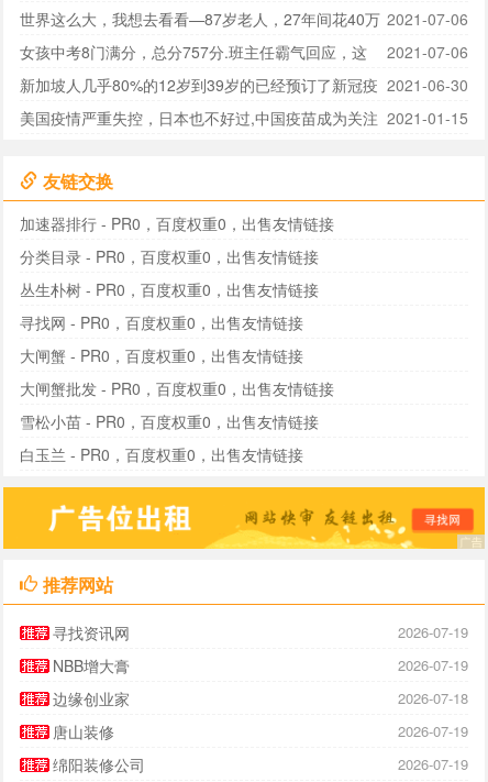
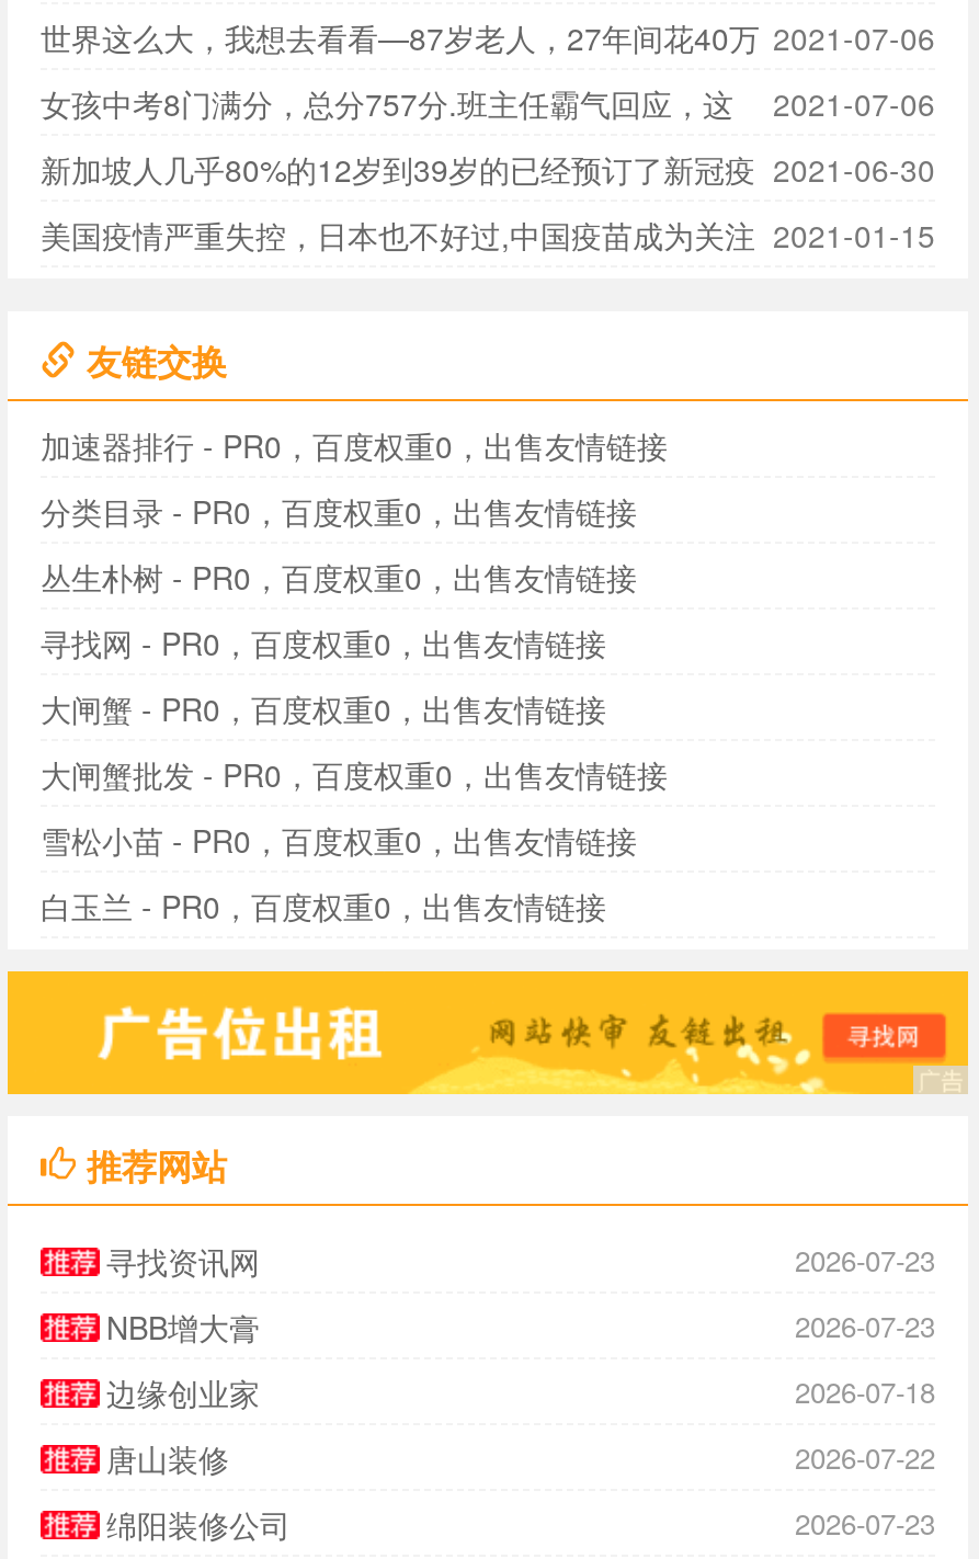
[398,621,468,642] 2026-07-19 -> [795,1238,935,1280] 2026-07-23
[398,654,468,675] 2026-07-19 -> [795,1304,935,1346] 2026-07-23
[398,720,468,741] 2026-07-19 -> [795,1436,935,1477] 2026-07-22
[398,753,468,774] 2026-07-19 -> [795,1502,935,1543] 2026-07-23

